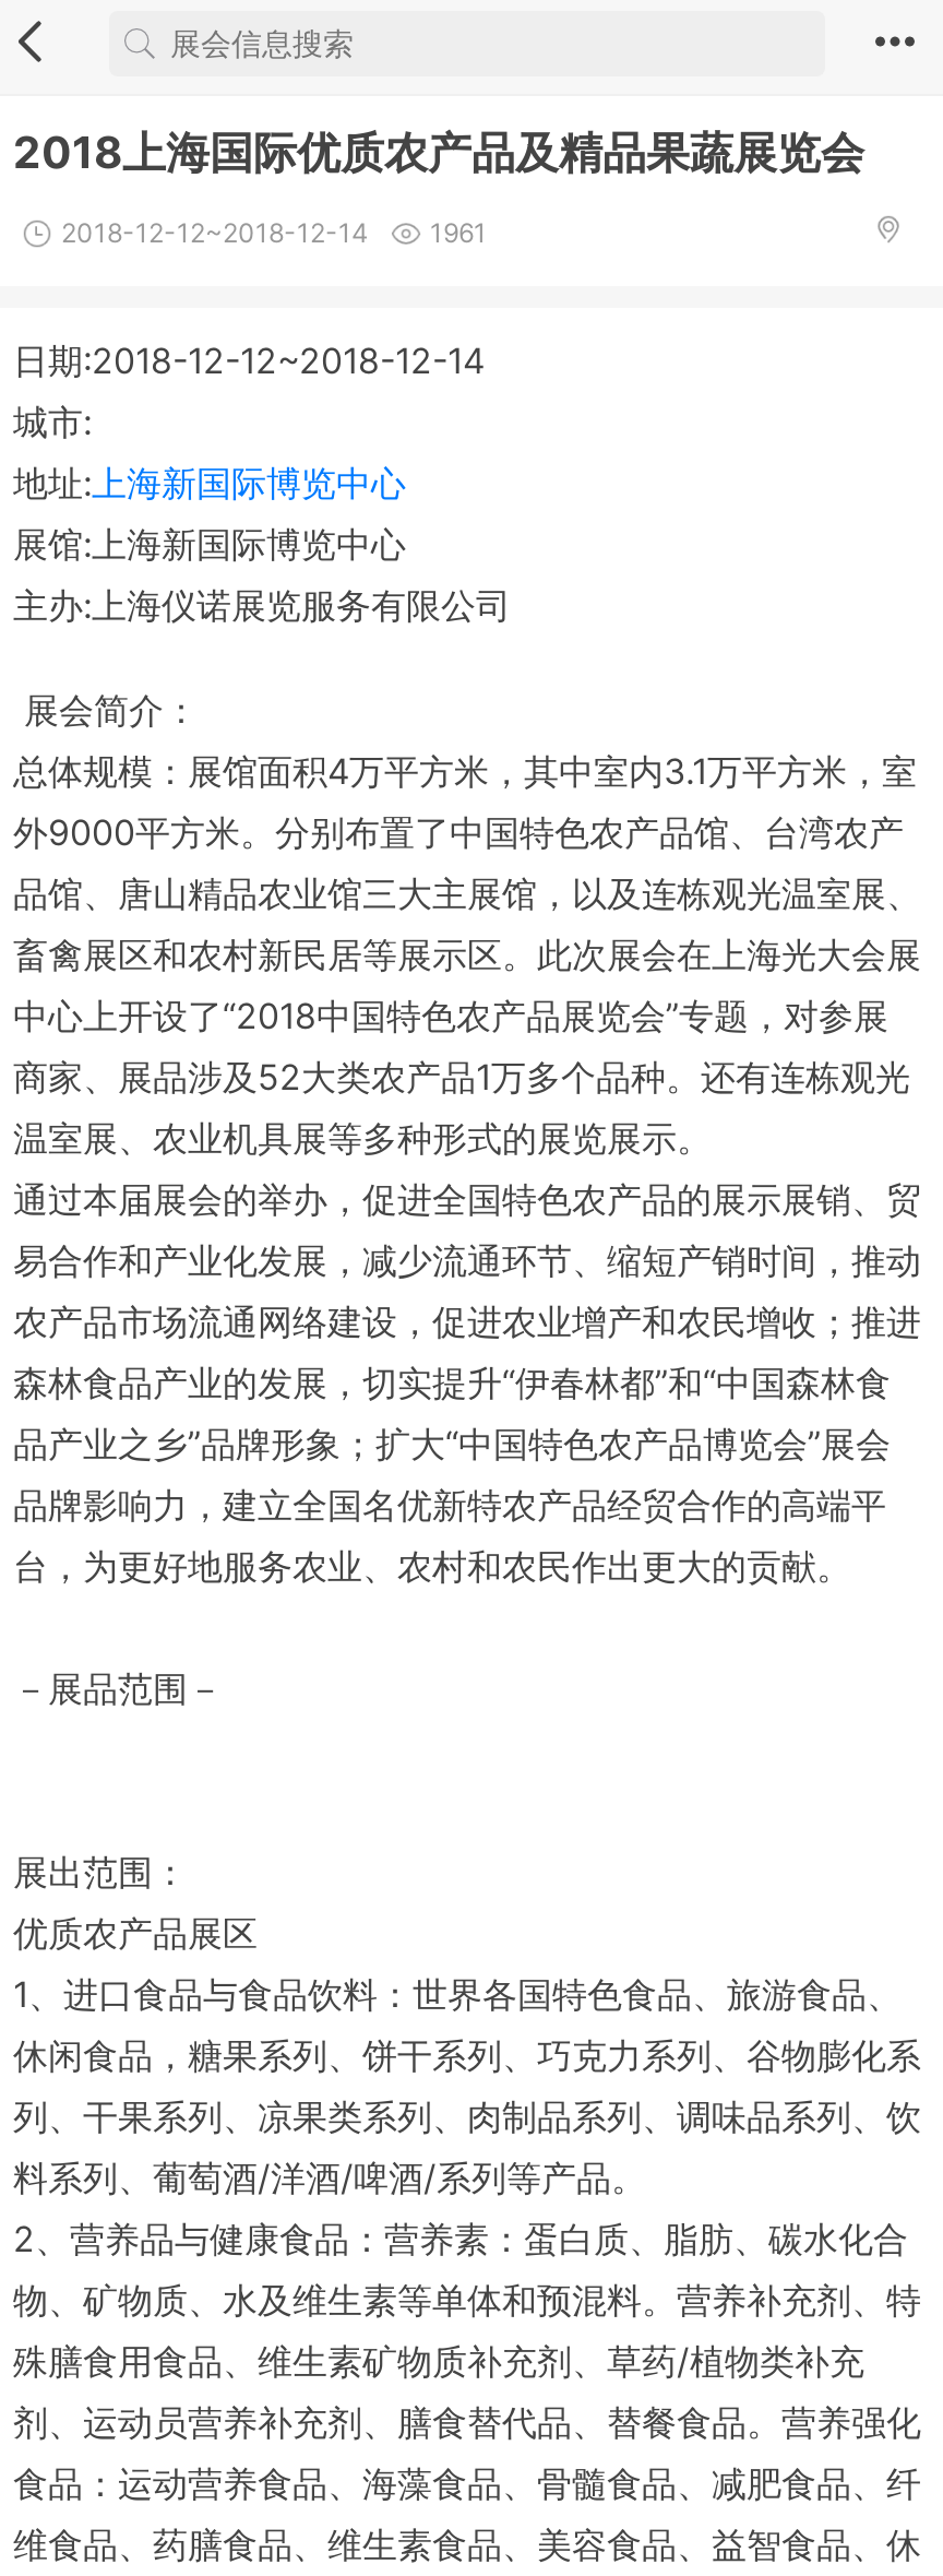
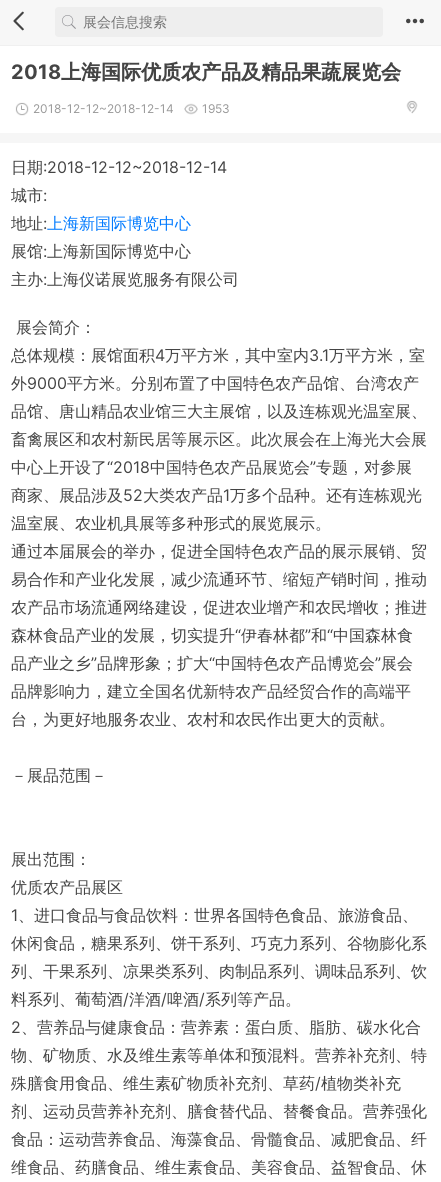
[61,216,487,249] 2018-12-12~2018-12-14 1961 -> [33,101,230,116] 2018-12-12~2018-12-14 1953

